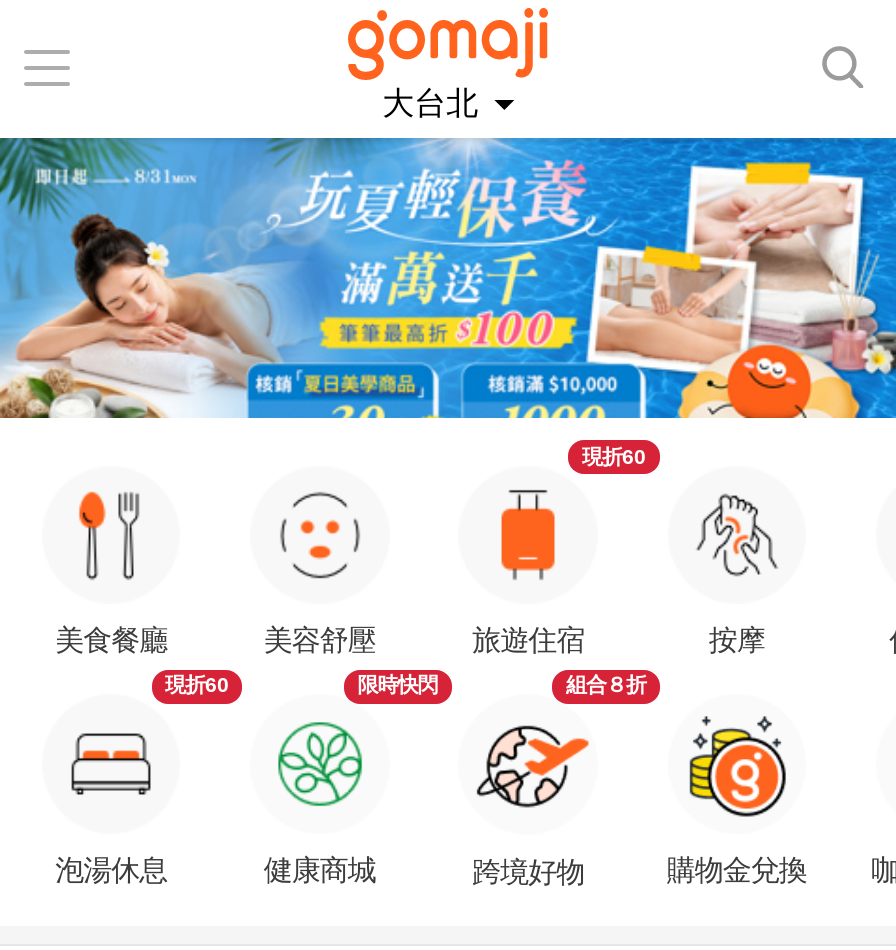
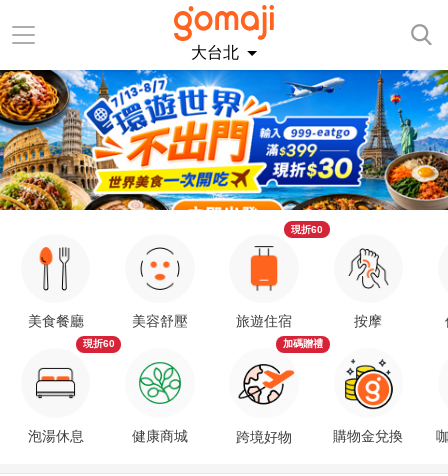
[6,136,890,420] [image] -> [3,69,445,211] [image]
[358,675,438,697] 限時快閃 -> none
[566,675,646,697] 組合８折 -> [283,338,323,349] 加碼贈禮

